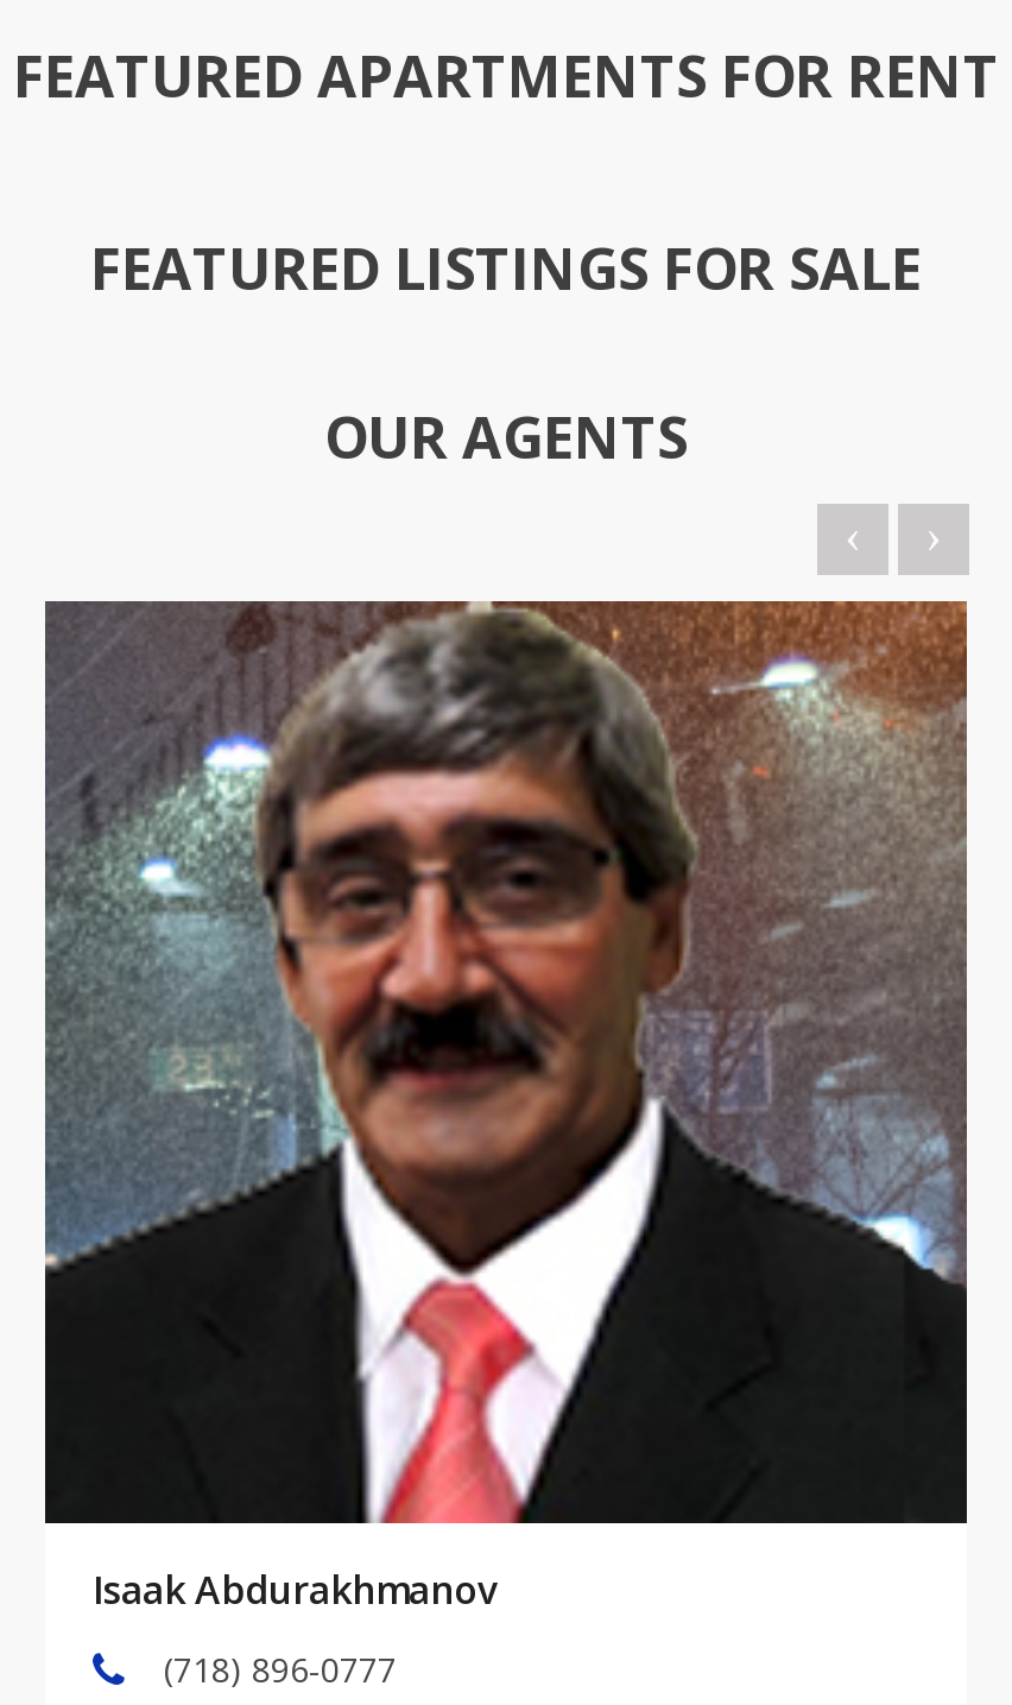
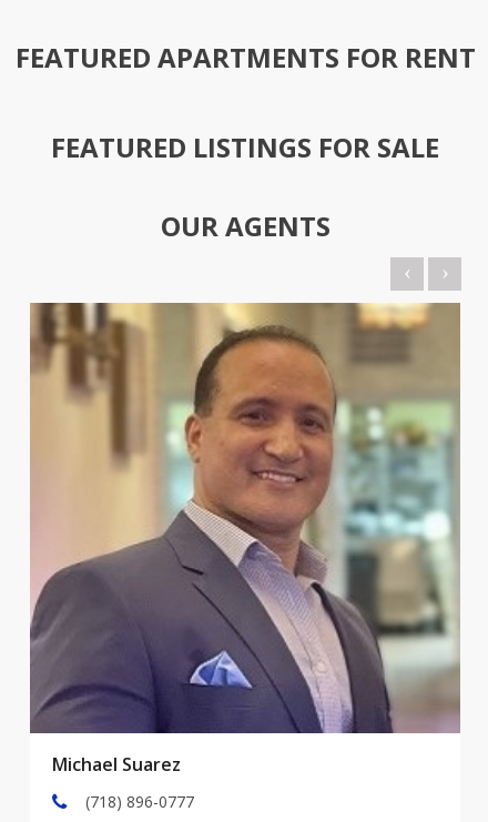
[43,599,969,1616] [image] | Isaak Abdurakhmanov -> [29,302,461,777] [image] | Michael Suarez

